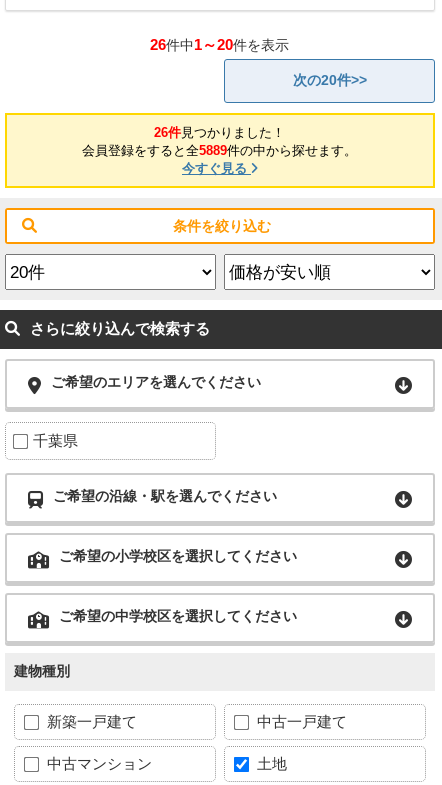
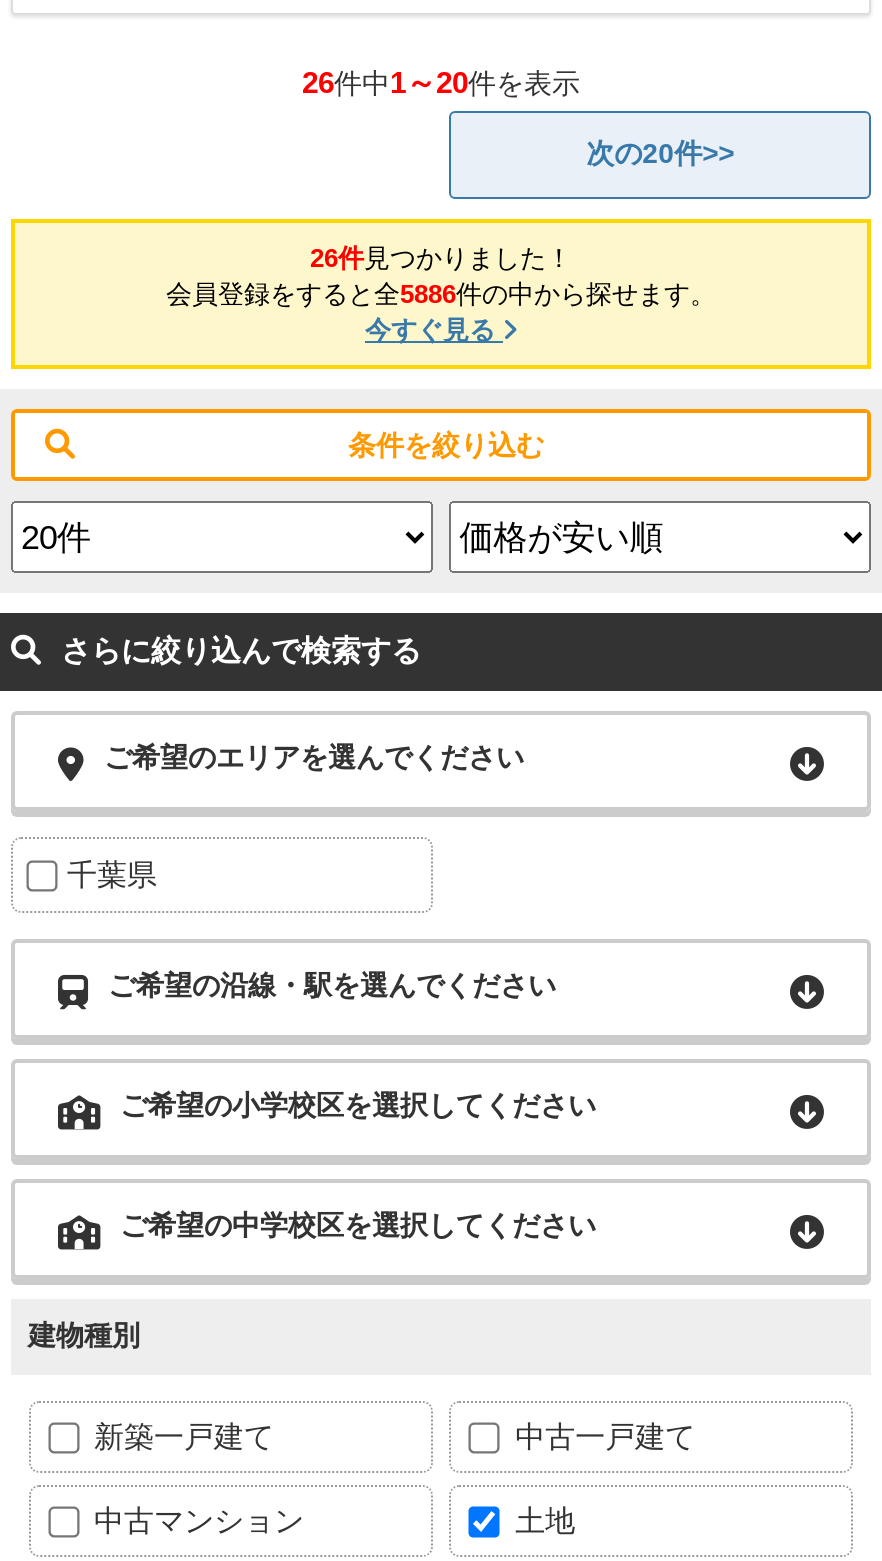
[82,143,357,158] 会員登録をすると全5889件の中から探せます。 -> [166,278,716,308] 会員登録をすると全5886件の中から探せます。

